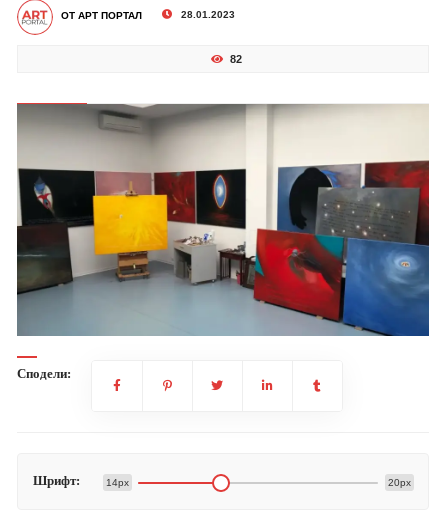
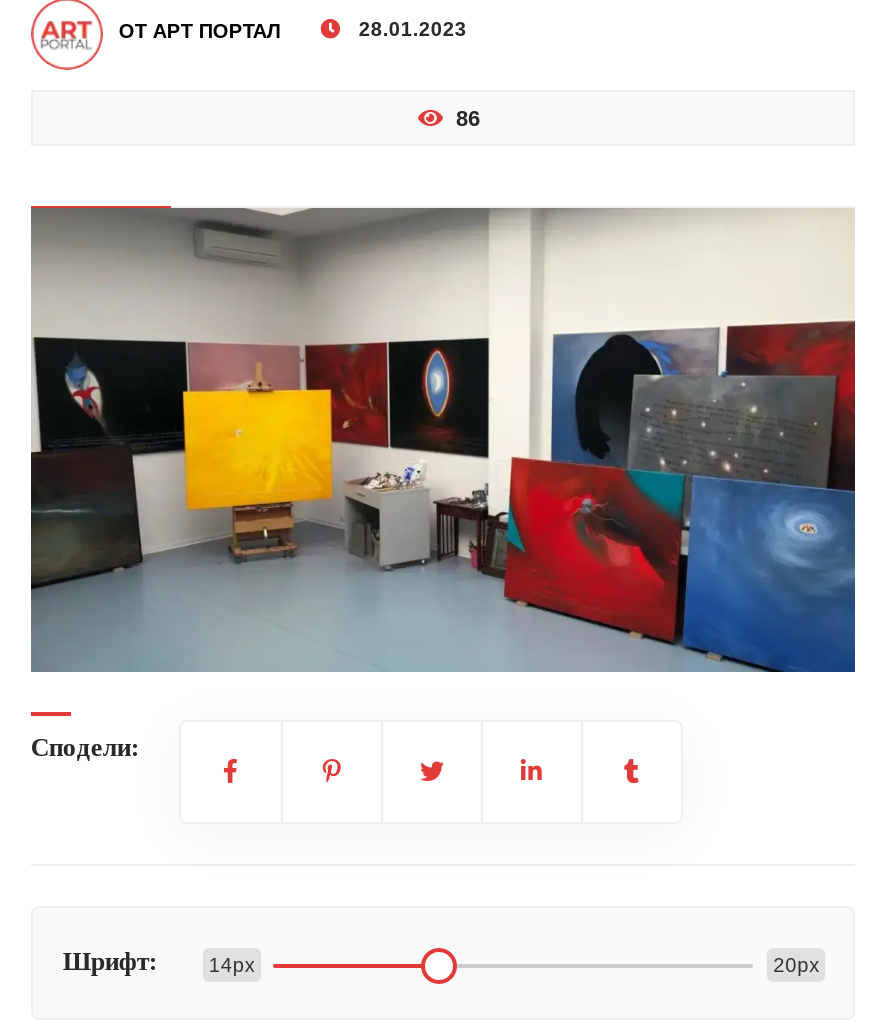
[226,53,241,65] 82 -> [450,106,480,130] 86

